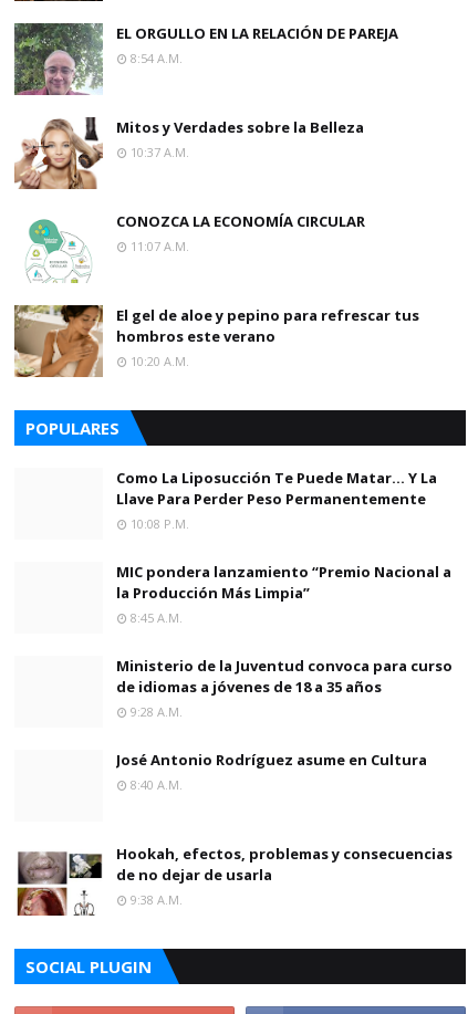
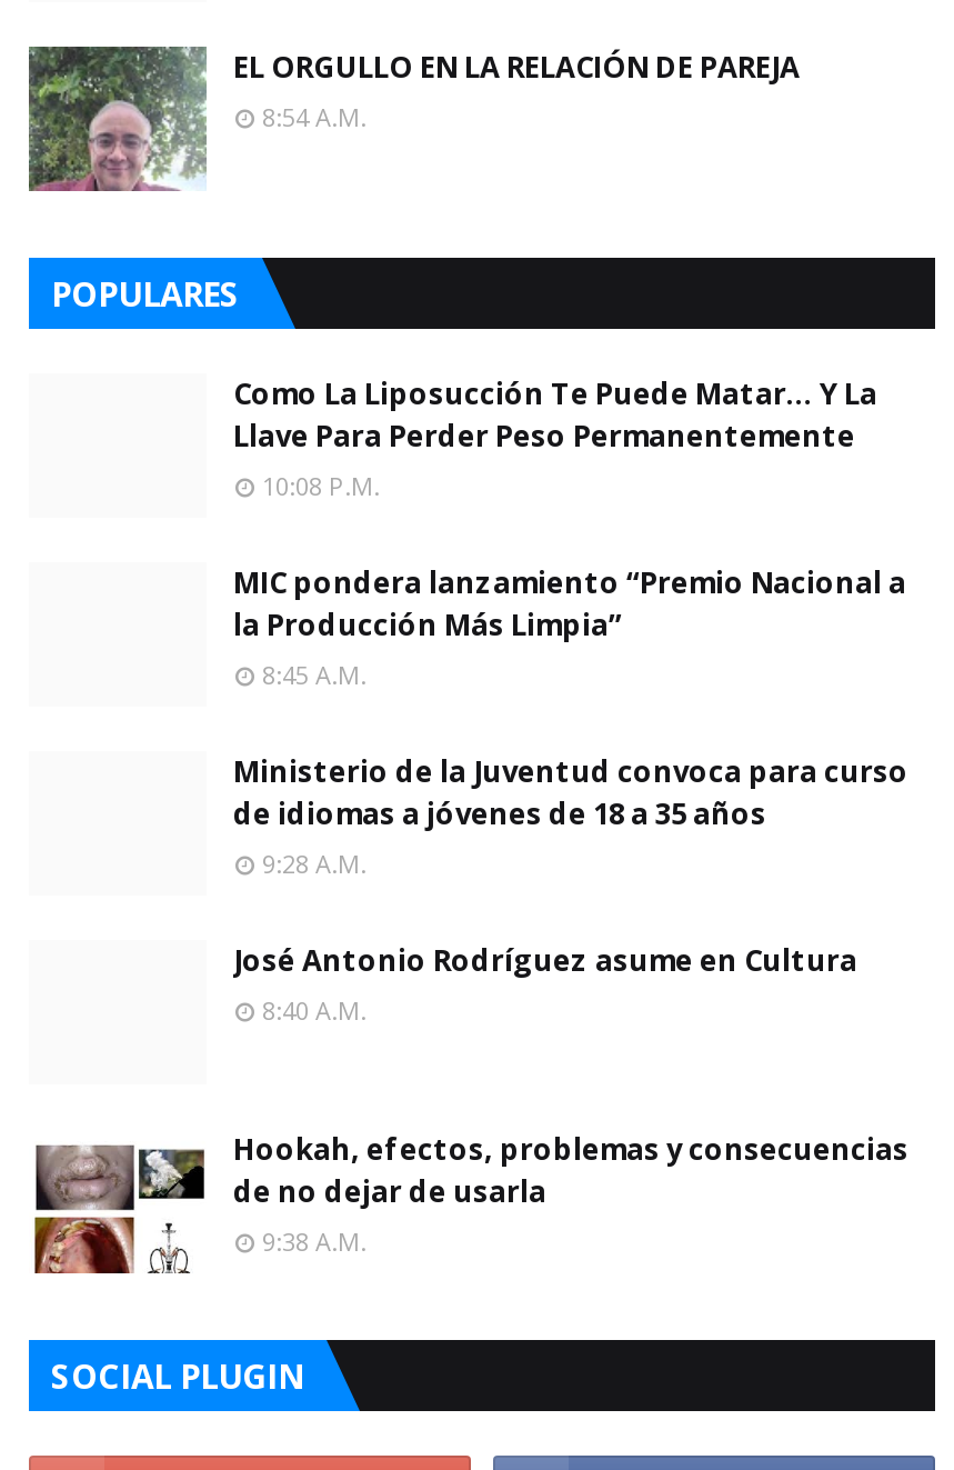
[13,116,364,190] [image] | Mitos y Verdades sobre la Belleza | 10:37 A.m. -> none
[25,212,365,284] [image] | CONOZCA LA ECONOMÍA CIRCULAR | 11:07 A.m. -> none
[14,304,419,378] [image] | El gel de aloe y pepino para refrescar tus | hombros este verano | 10:20 A.m. -> none

